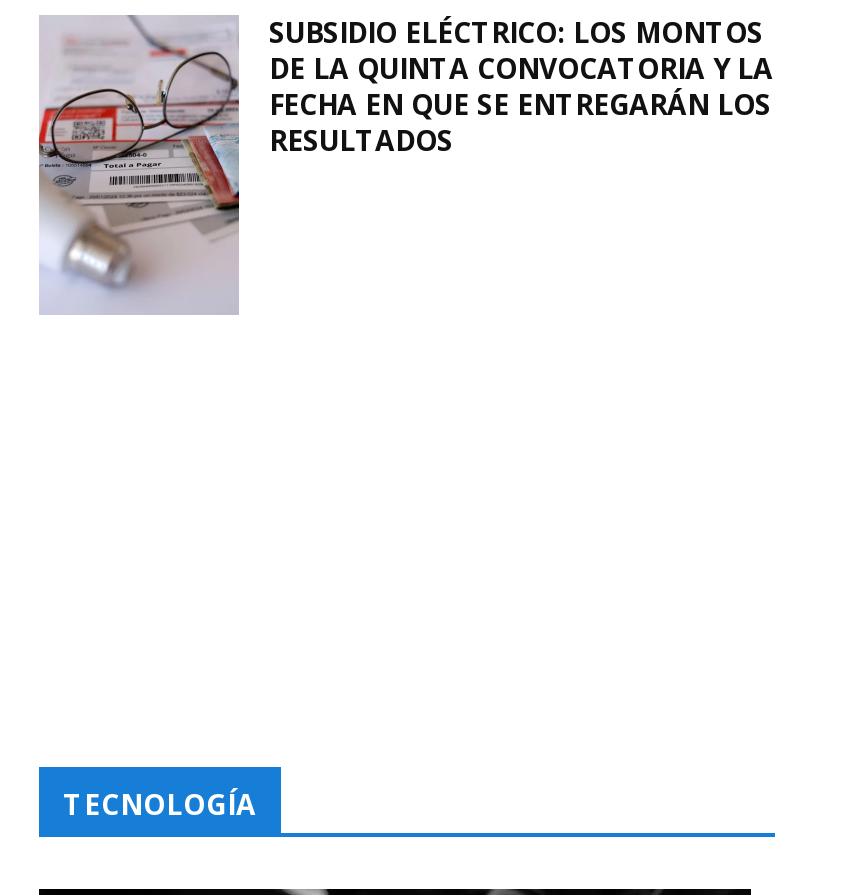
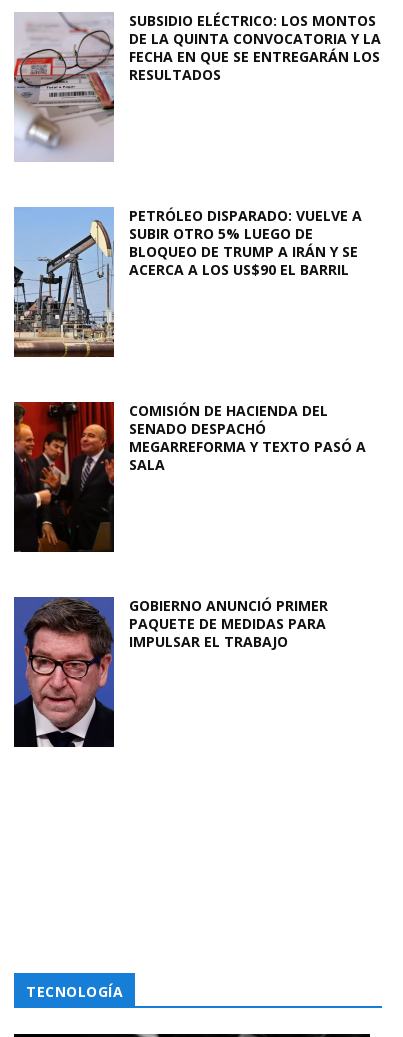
none -> [13,206,362,358] [image] | PETRÓLEO DISPARADO: VUELVE A | SUBIR OTRO 5% LUEGO DE | BLOQUEO DE TRUMP A IRÁN Y SE | ACERCA A LOS US$90 EL BARRIL
none -> [13,401,366,553] [image] | COMISIÓN DE HACIENDA DEL | SENADO DESPACHÓ | MEGARREFORMA Y TEXTO PASÓ A | SALA
none -> [13,596,328,748] [image] | GOBIERNO ANUNCIÓ PRIMER | PAQUETE DE MEDIDAS PARA | IMPULSAR EL TRABAJO

